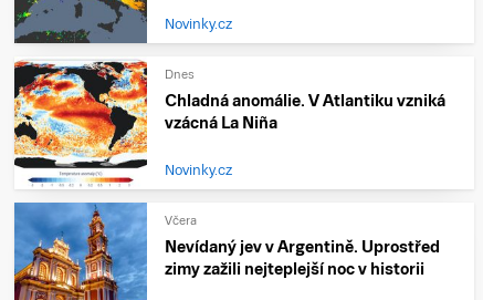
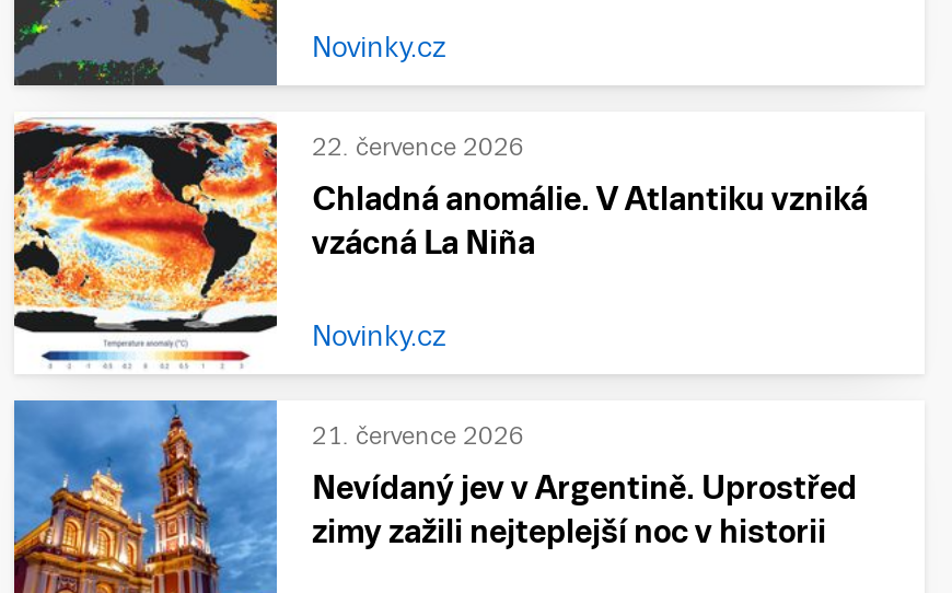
[165,68,195,81] Dnes -> [312,133,524,160] 22. července 2026
[165,214,197,227] Včera -> [312,422,524,449] 21. července 2026

